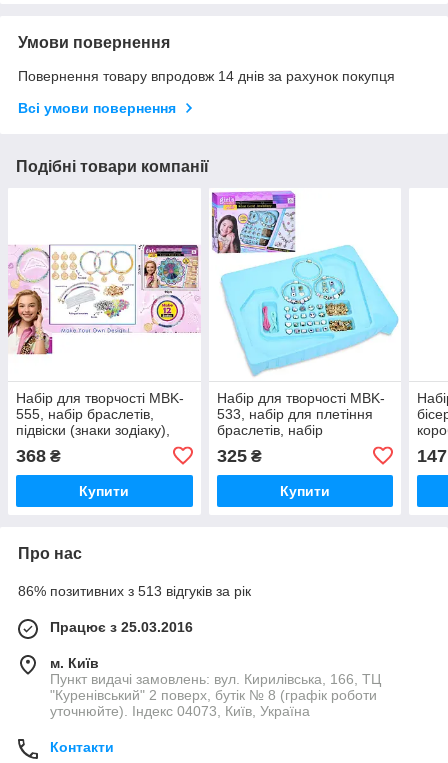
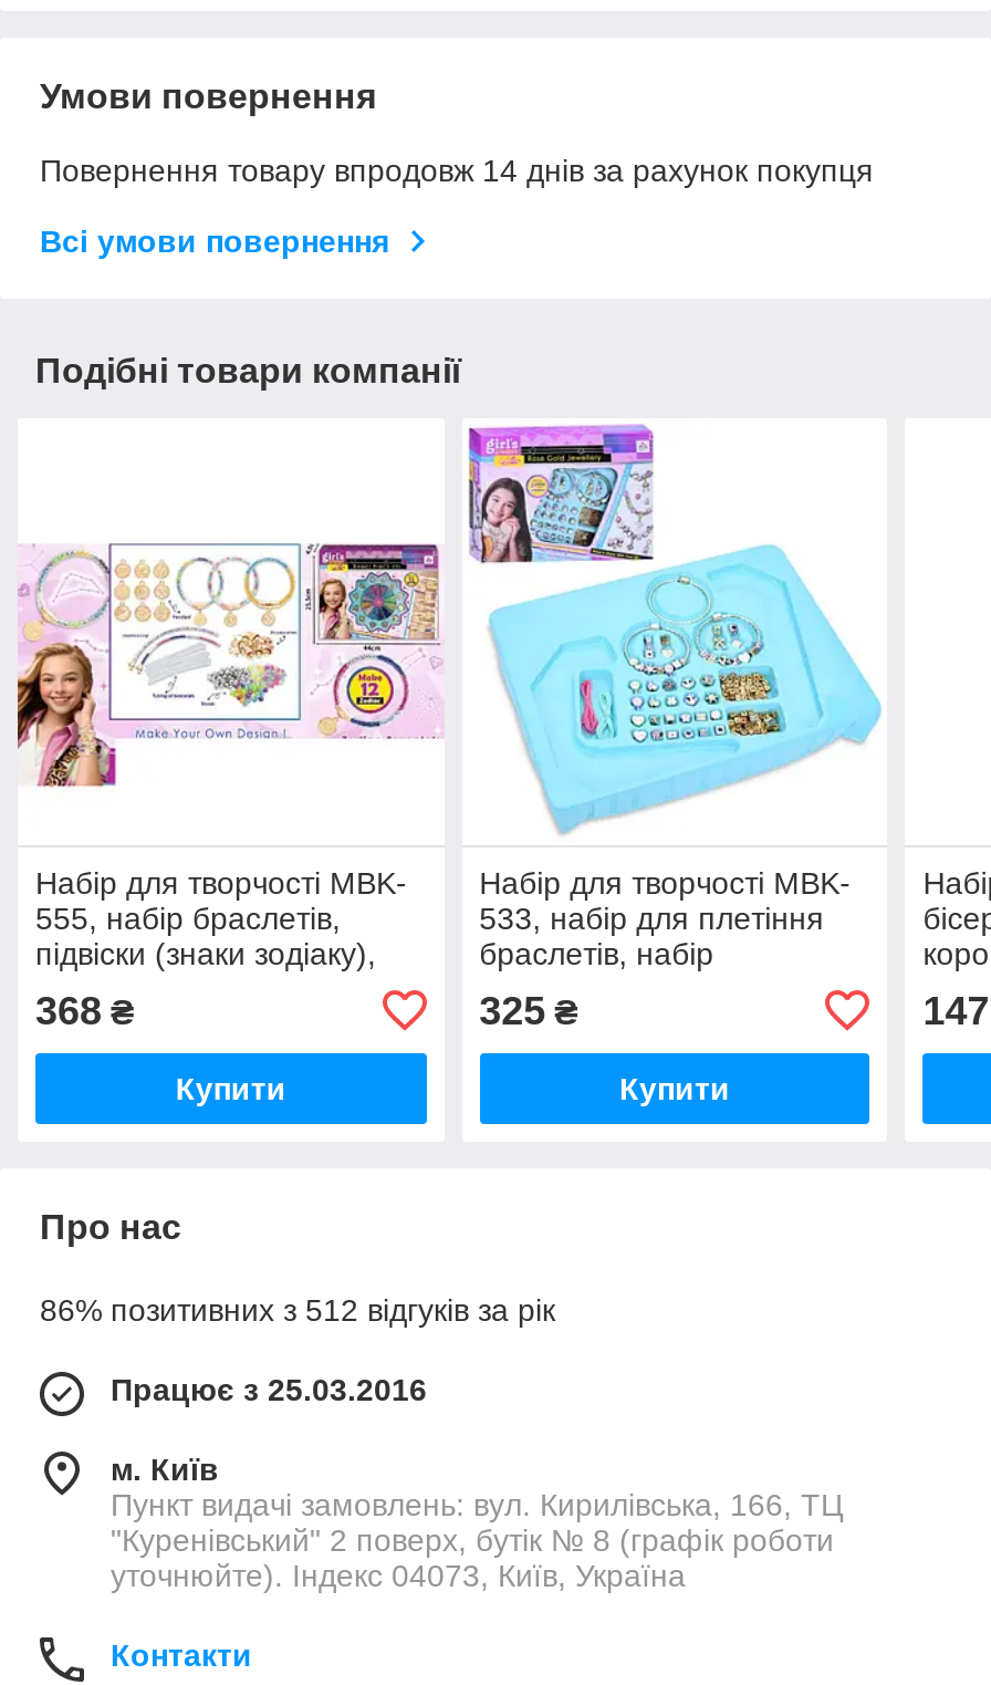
[18,583,251,599] 86% позитивних з 513 відгуків за рік -> [40,1292,555,1327] 86% позитивних з 512 відгуків за рік

